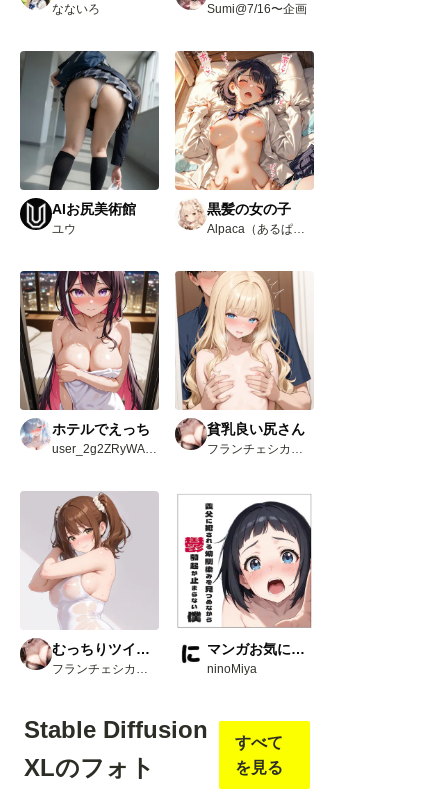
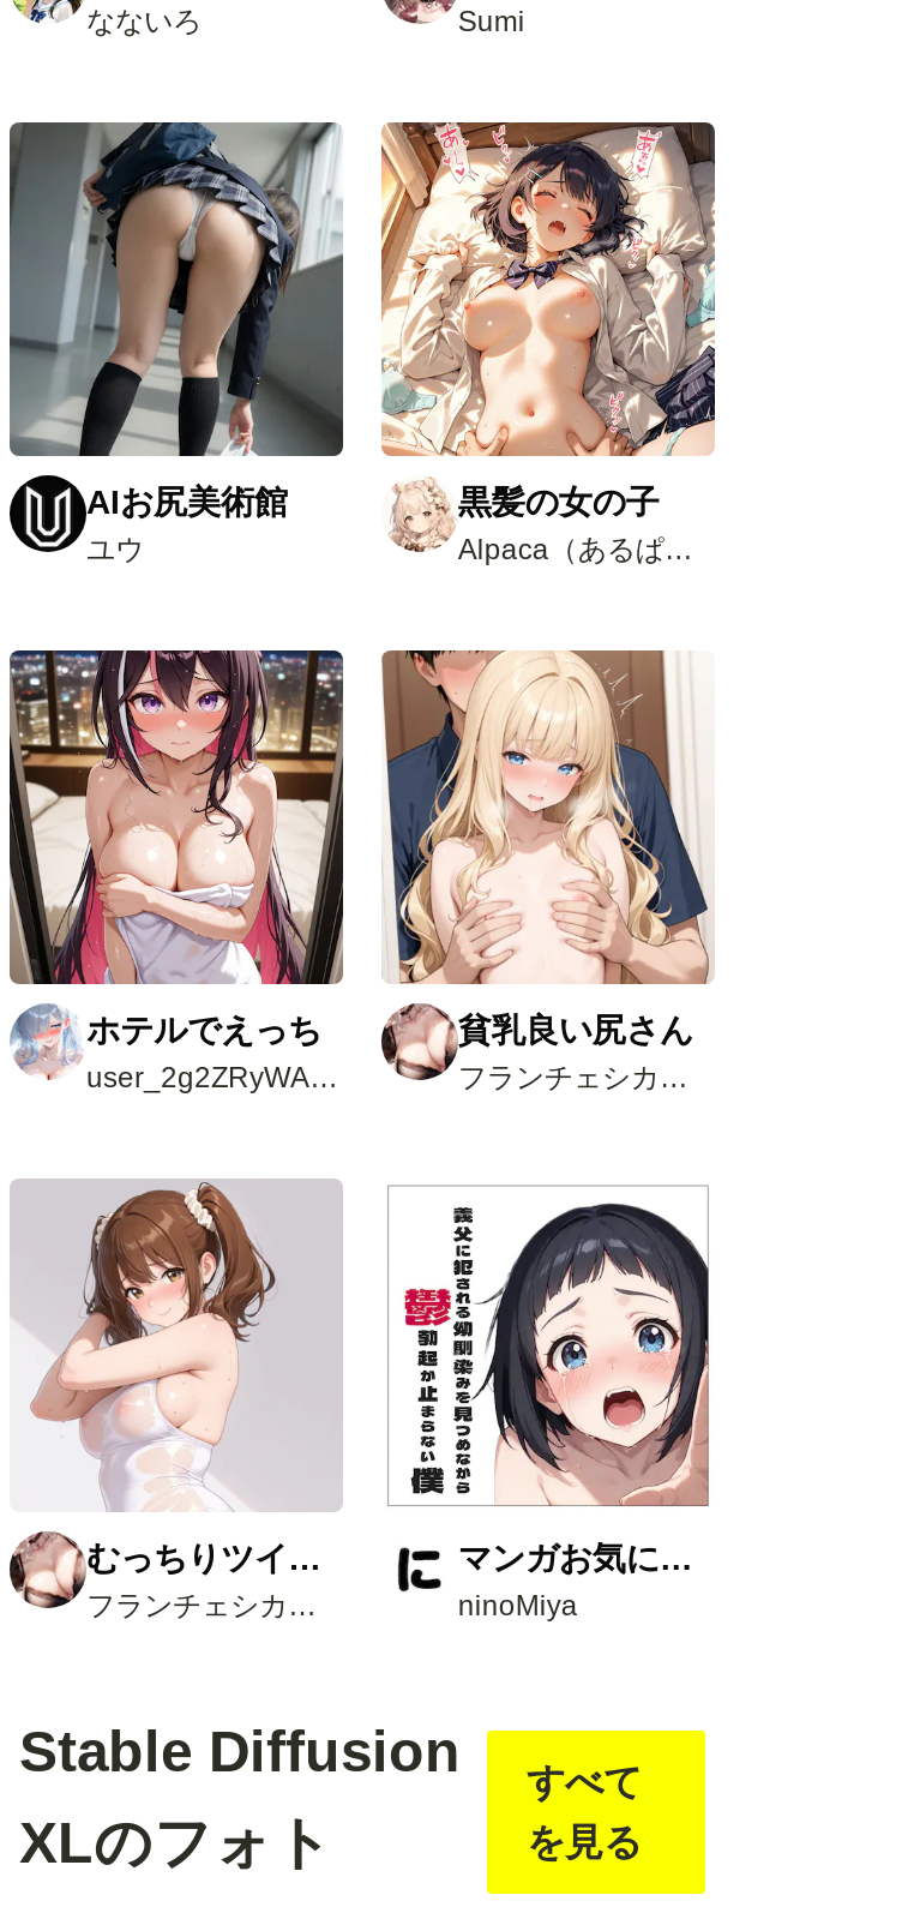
[207,2,307,16] Sumi@7/16〜企画 -> [458,6,525,39] Sumi

